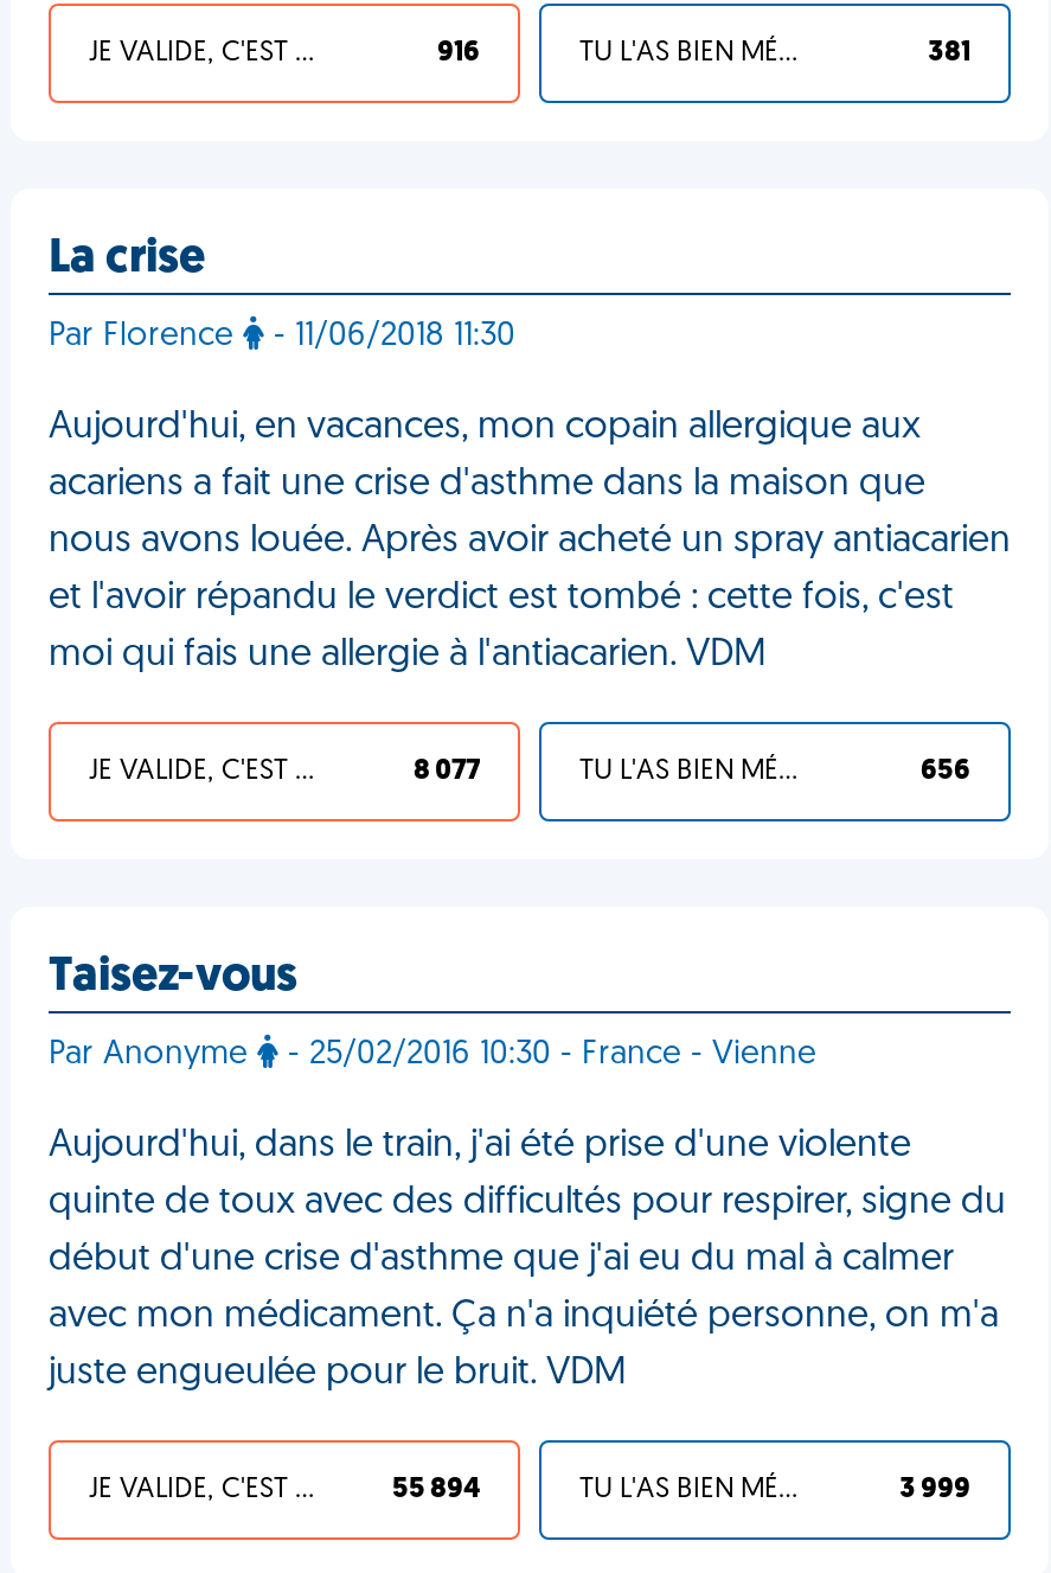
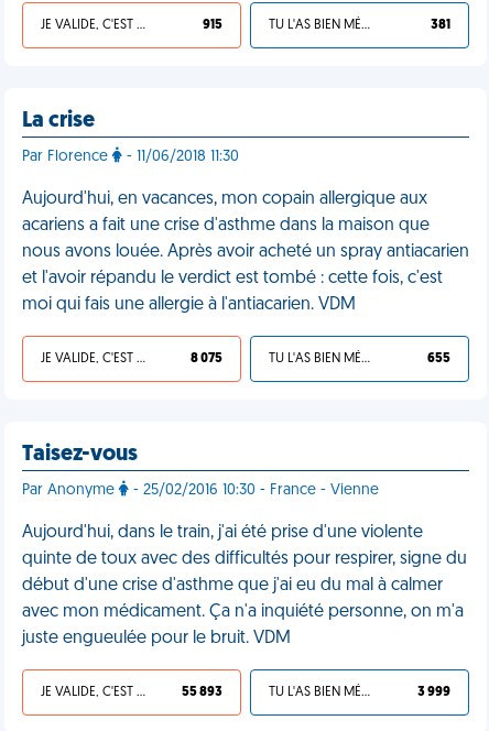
[437,39,480,68] 916 -> [203,19,222,32] 915
[414,757,480,786] 8 077 -> [191,352,222,365] 8 075
[921,757,970,786] 656 -> [427,352,450,365] 655
[392,1476,480,1504] 55 894 -> [182,686,222,699] 55 893

